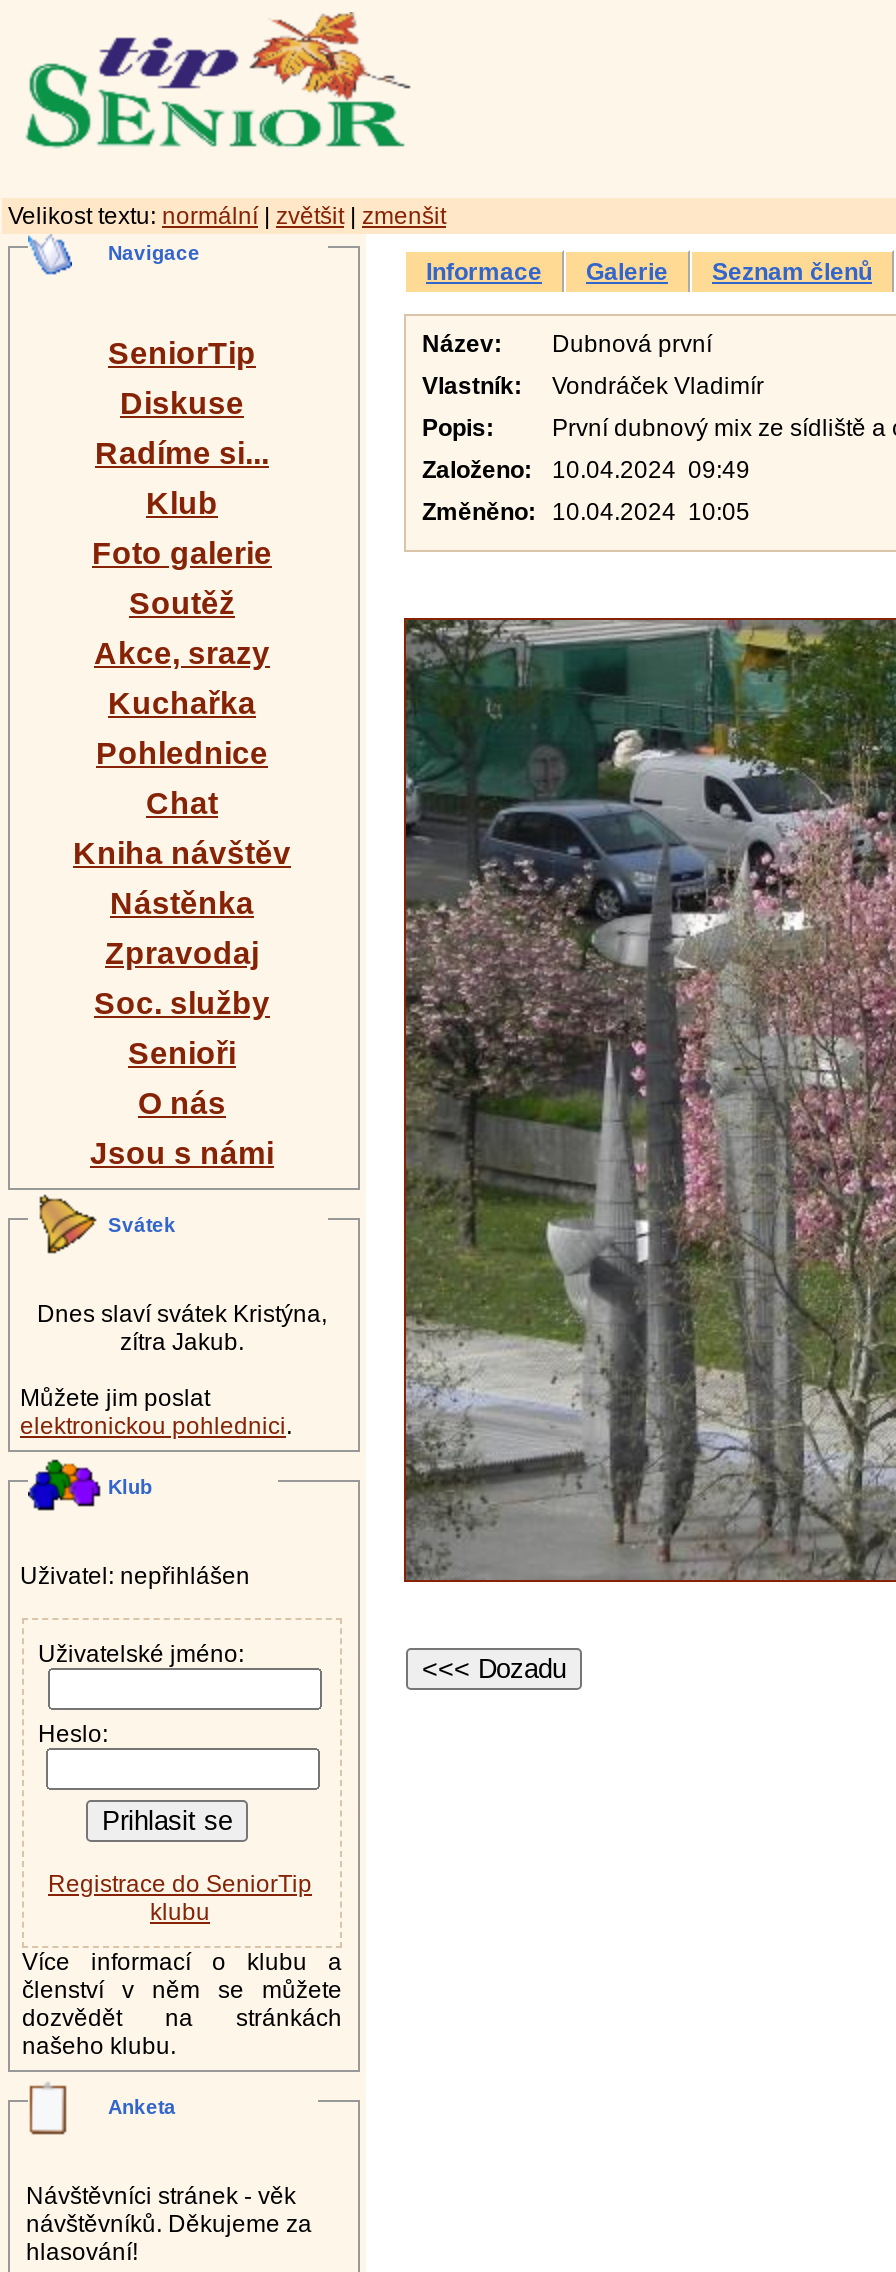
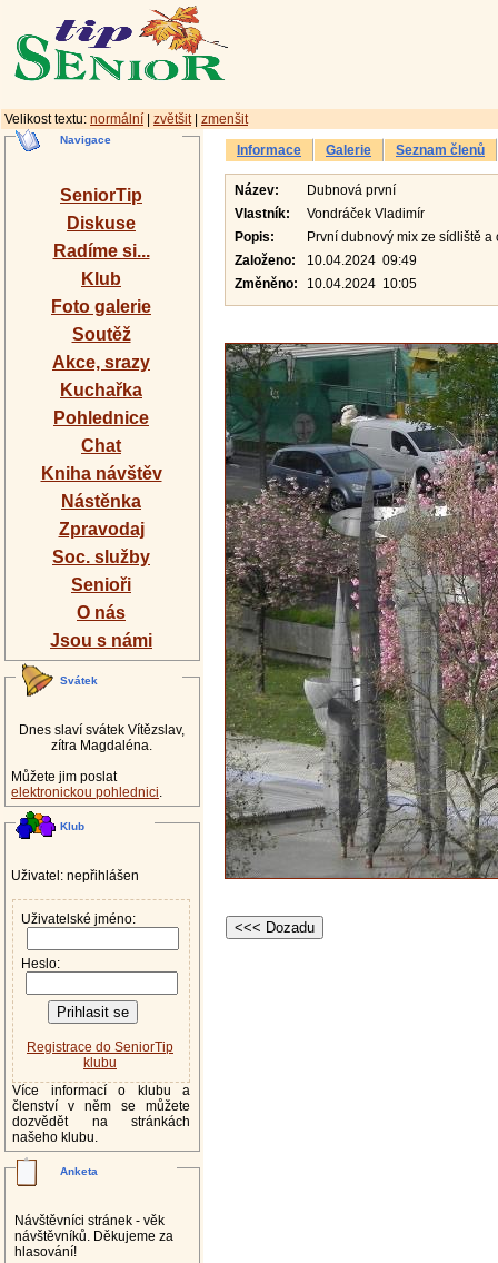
[37,1300,327,1328] Dnes slaví svátek Kristýna, -> [18,722,184,738] Dnes slaví svátek Vítězslav,
[120,1328,244,1356] zítra Jakub. -> [51,738,152,753] zítra Magdaléna.

